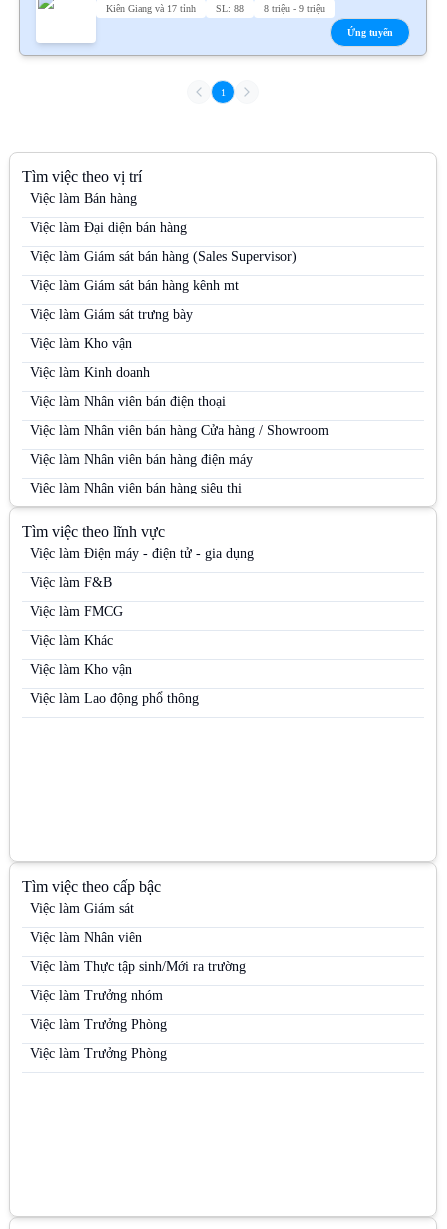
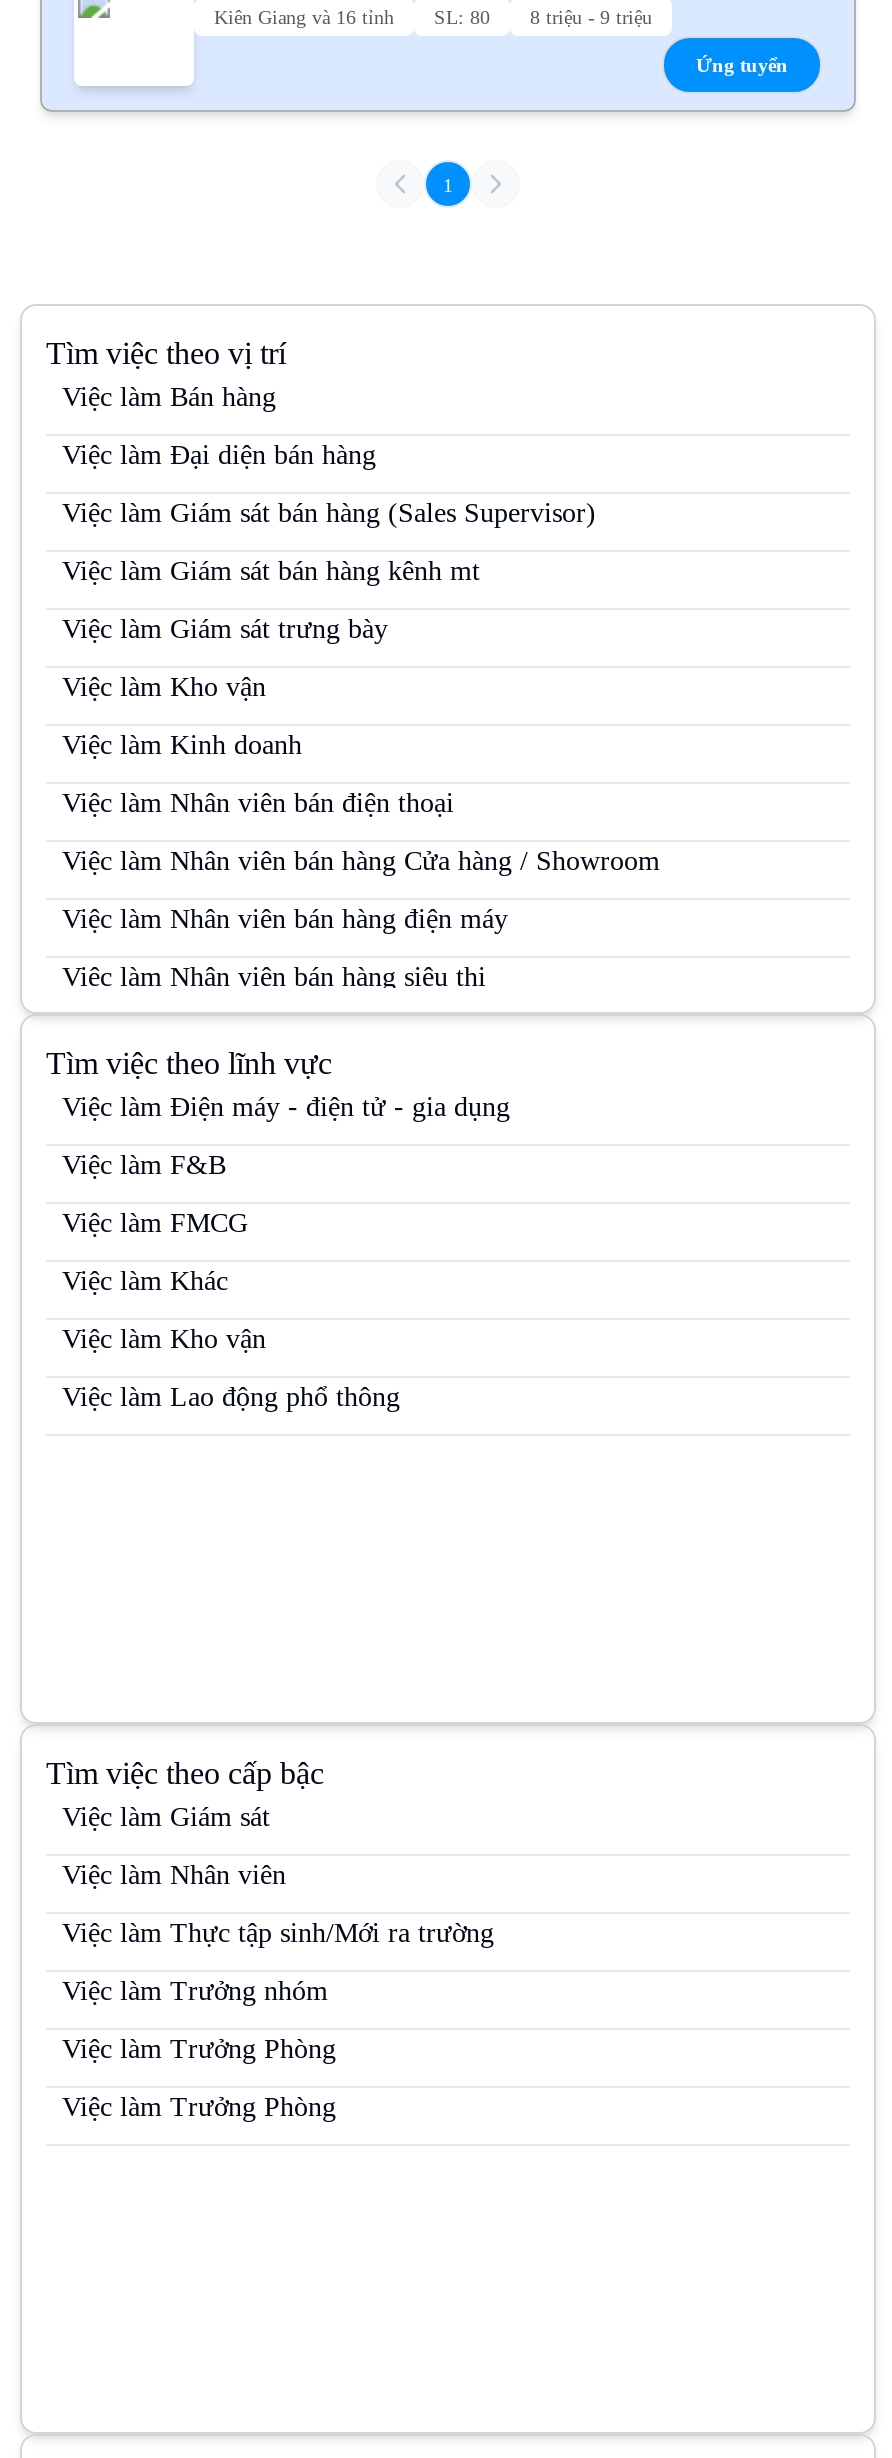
[106,3,196,14] Kiên Giang và 17 tỉnh -> [214,6,394,28] Kiên Giang và 16 tỉnh
[216,3,244,14] SL: 88 -> [434,6,490,28] SL: 80

